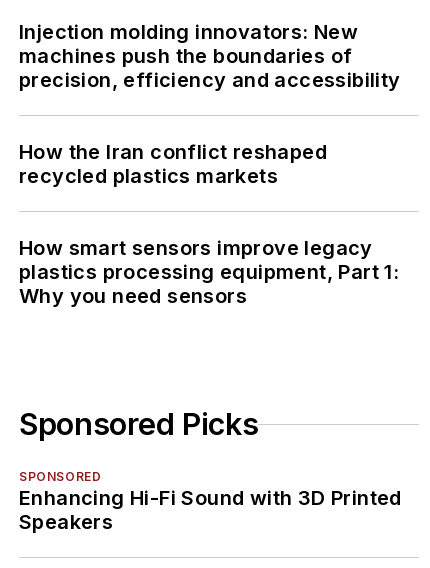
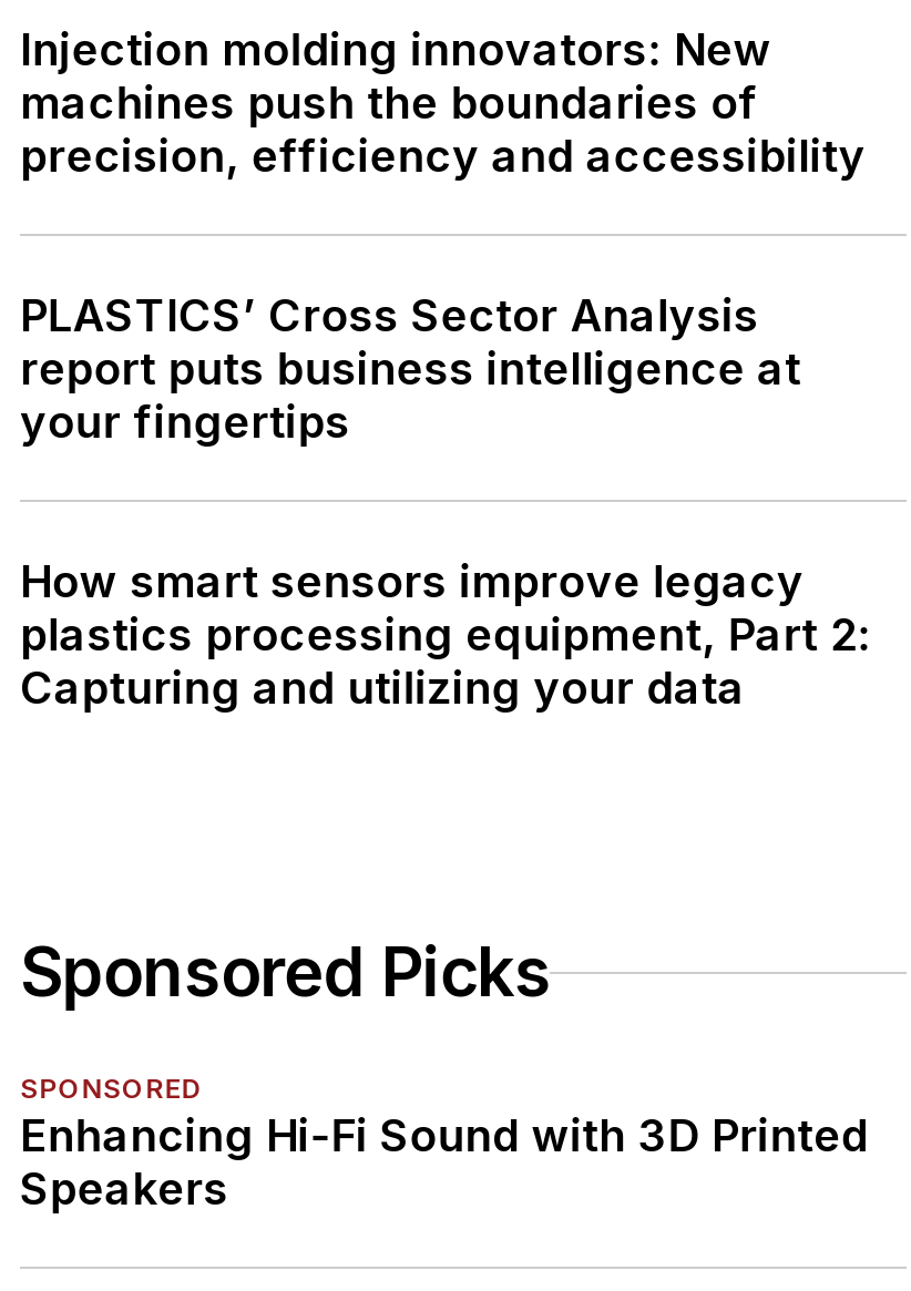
[19,140,327,188] How the Iran conflict reshaped | recycled plastics markets -> [20,290,801,449] PLASTICS’ Cross Sector Analysis | report puts business intelligence at | your fingertips
[19,260,399,308] plastics processing equipment, Part 1: | Why you need sensors -> [20,609,872,715] plastics processing equipment, Part 2: | Capturing and utilizing your data

